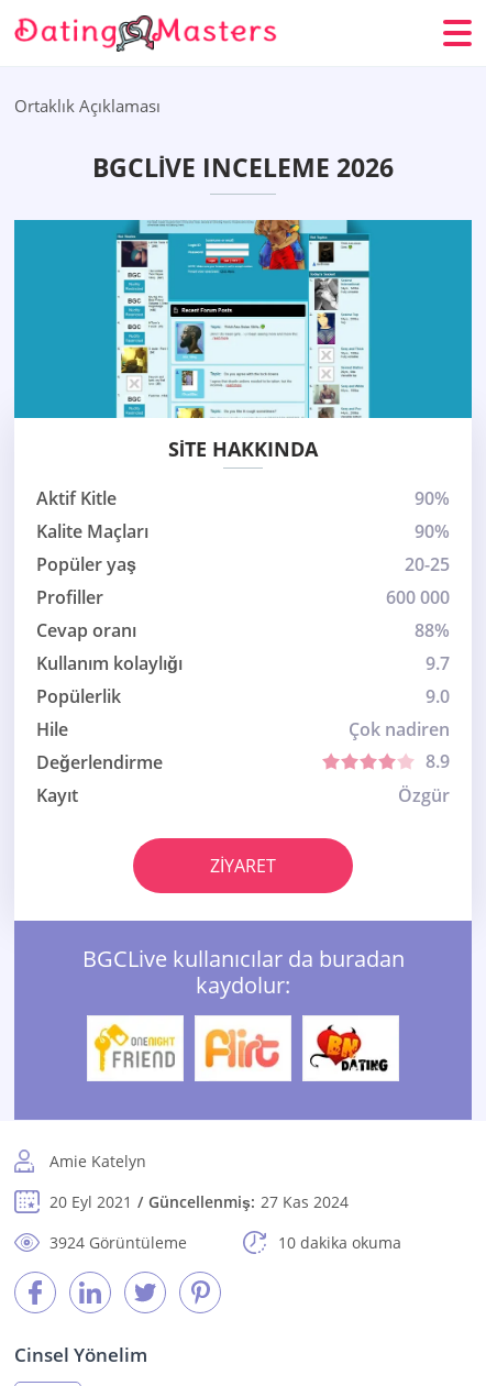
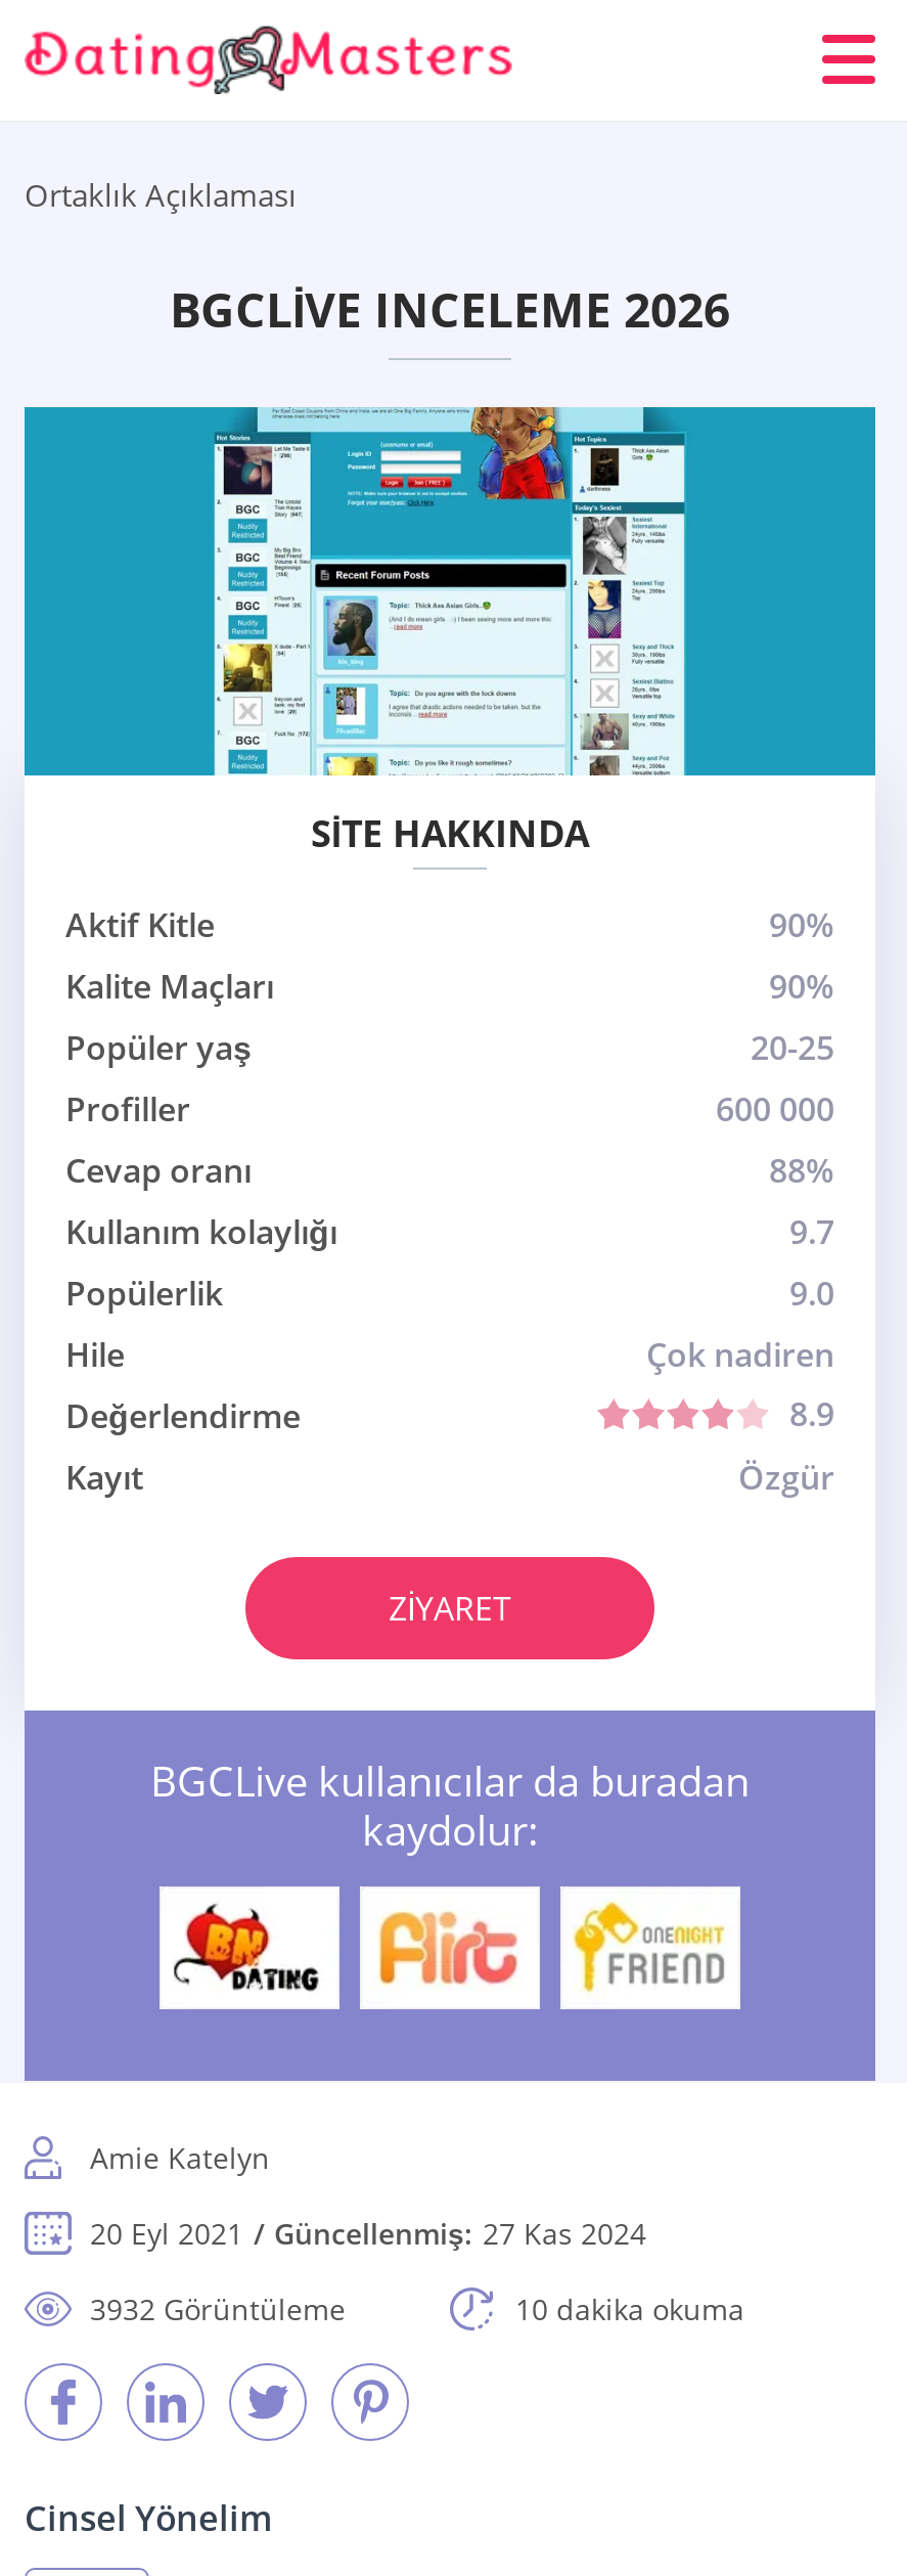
[93,1023,176,1072] [image] -> [172,1903,323,1993] [image]
[309,1024,390,1072] [image] -> [573,1901,726,1993] [image]
[49,1232,187,1253] 3924 Görüntüleme -> [90,2290,346,2329] 3932 Görüntüleme

